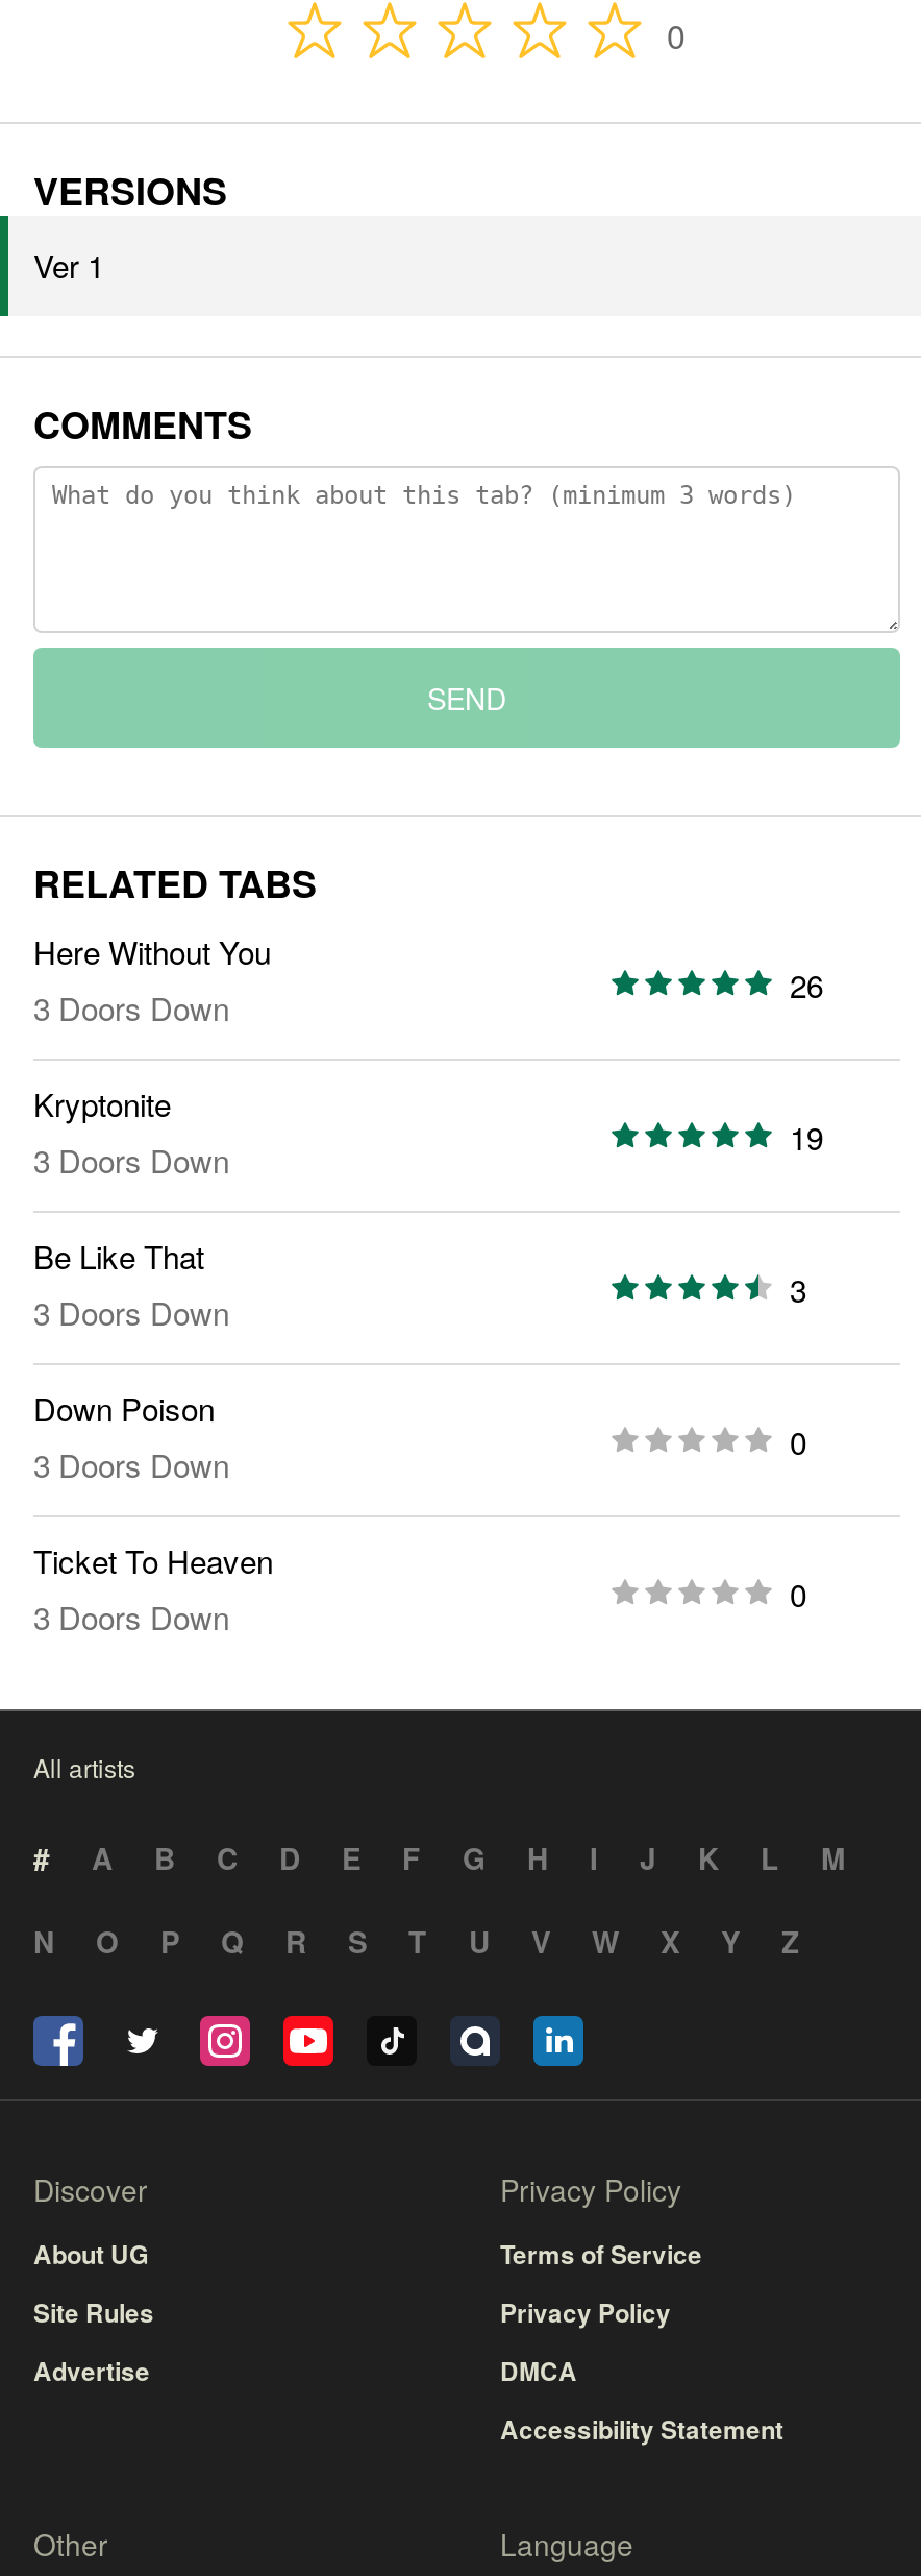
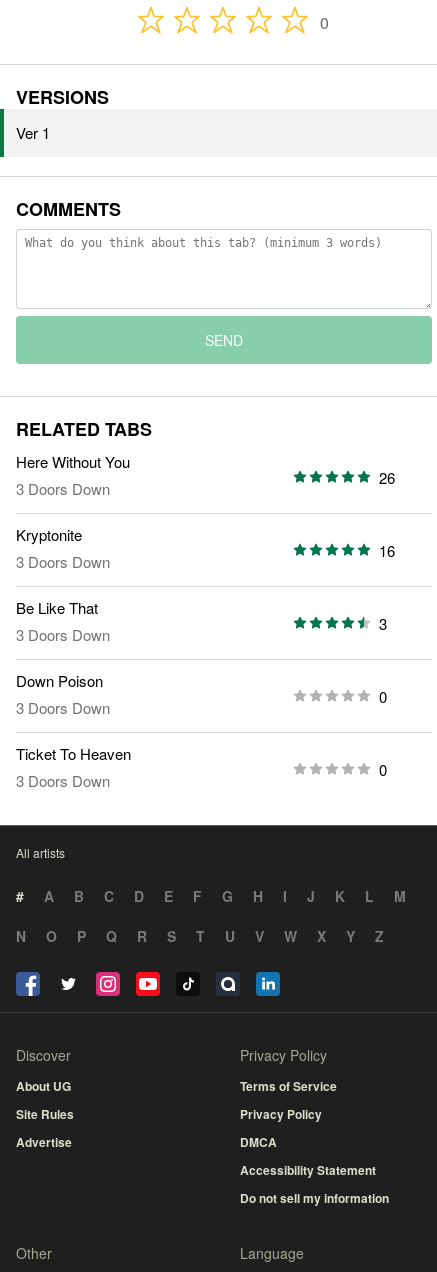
[790,1114,823,1158] 19 -> [379,540,395,561] 16
none -> [240,1189,389,1207] Do not sell my information

